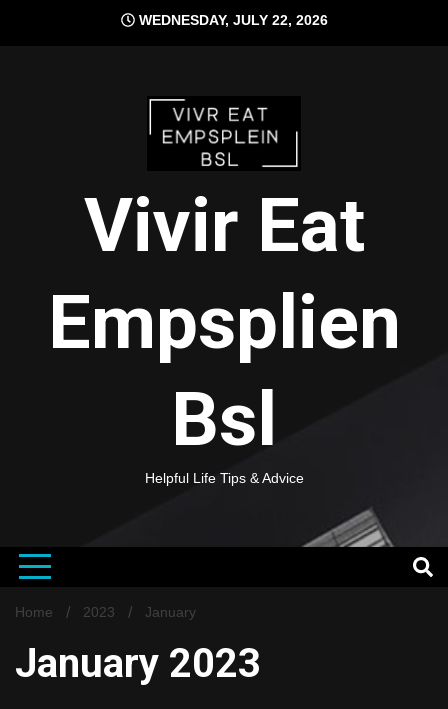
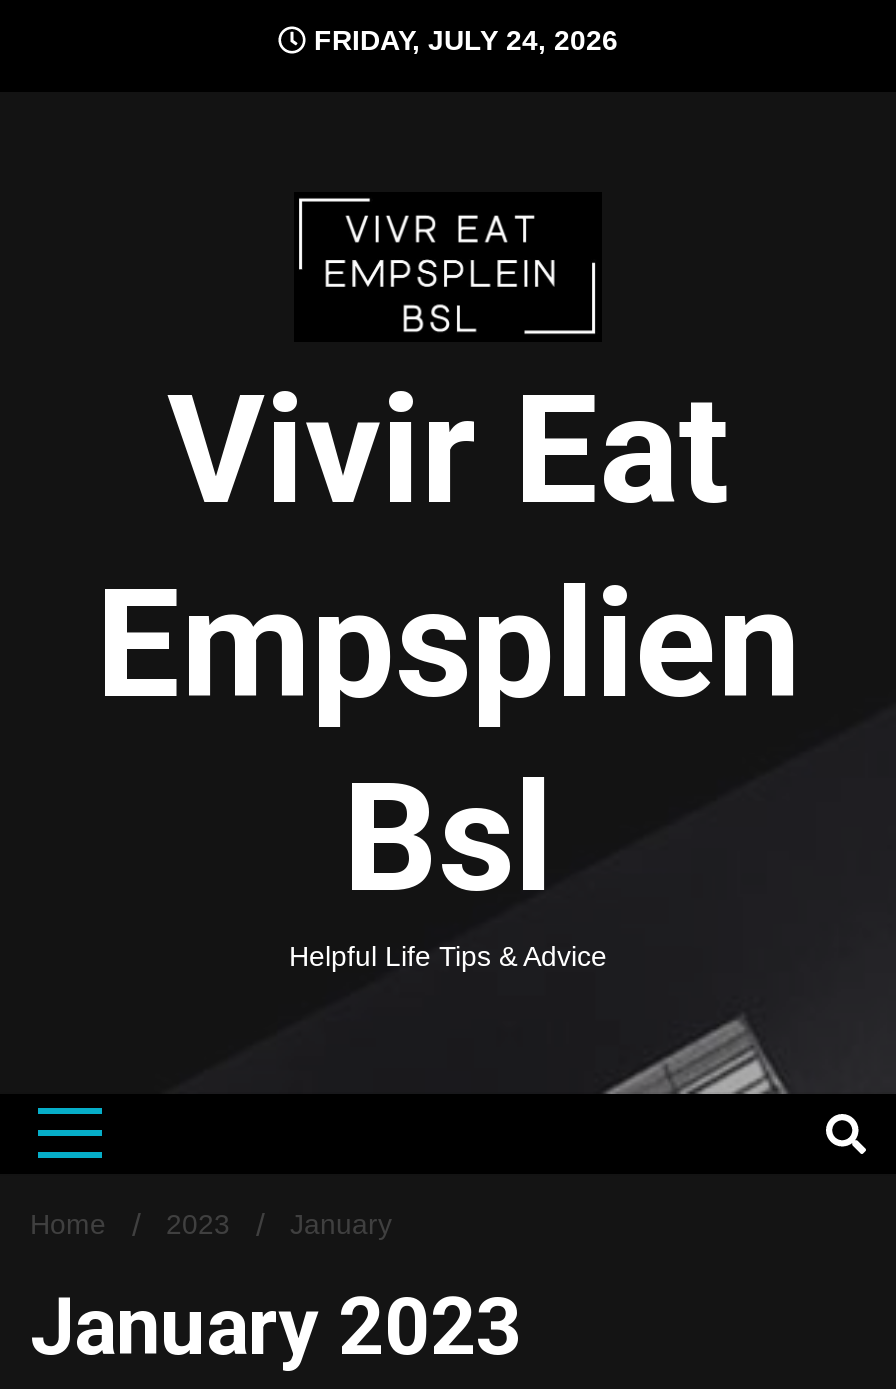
[134,12,327,28] WEDNESDAY, JULY 22, 2026 -> [306,24,618,56] FRIDAY, JULY 24, 2026

